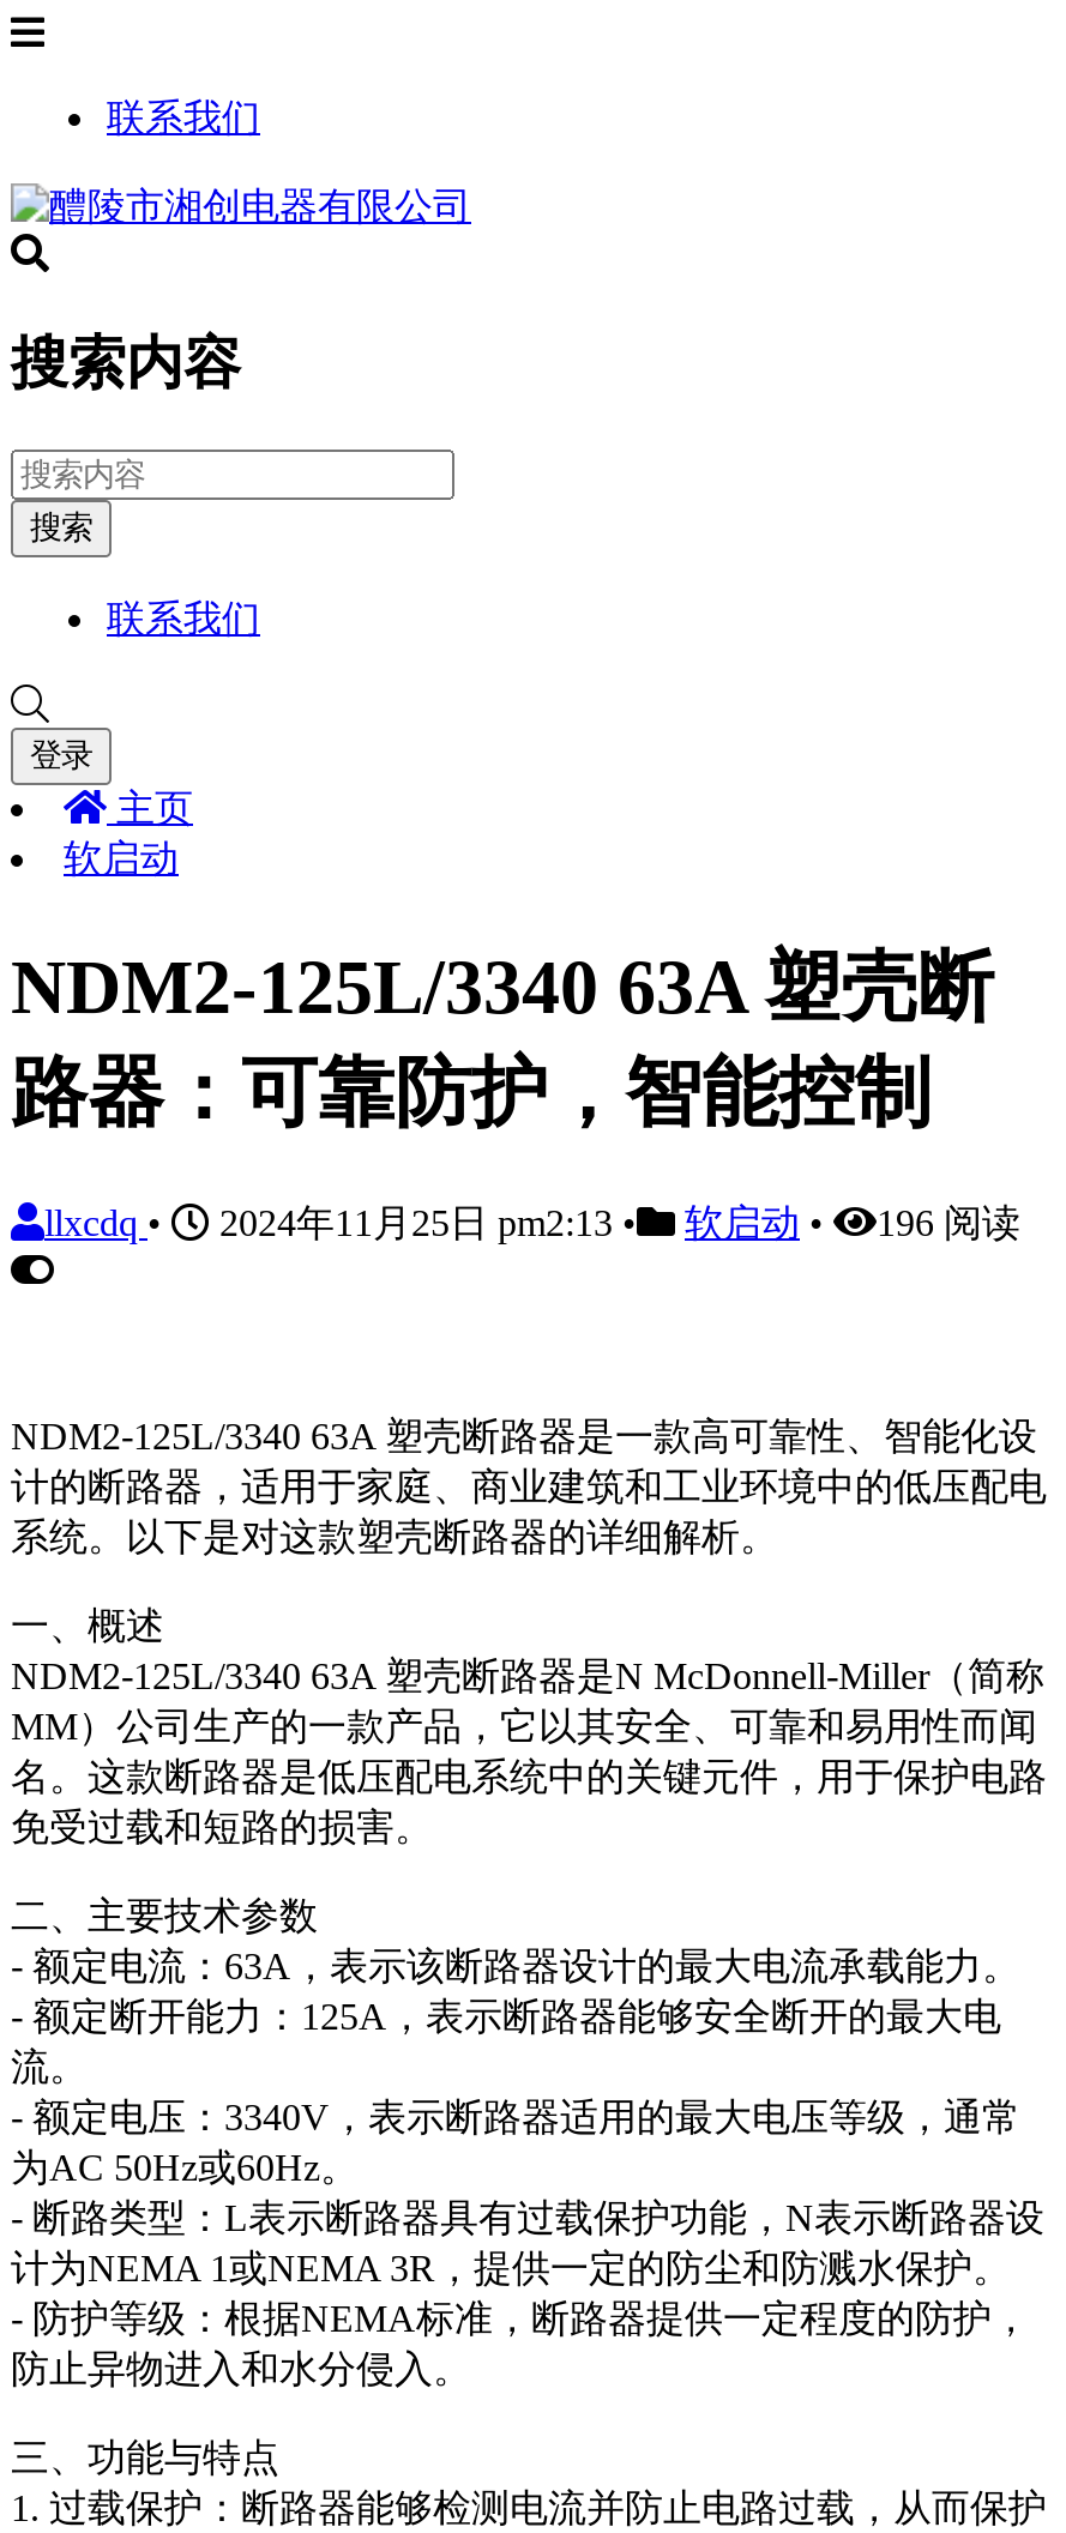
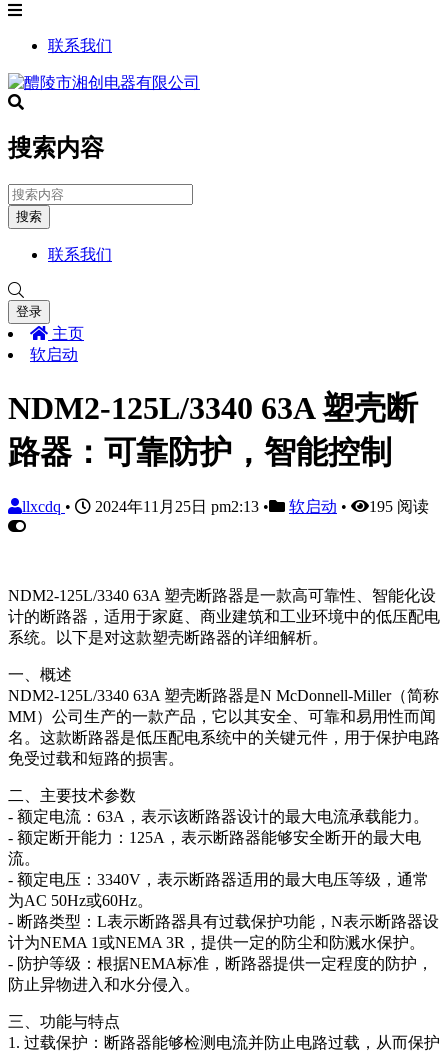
[44,1202,1020,1242] llxcdq • 2024年11月25日 pm2:13 • 软启动 • 196 阅读 -> [22,498,429,515] llxcdq • 2024年11月25日 pm2:13 • 软启动 • 195 阅读

